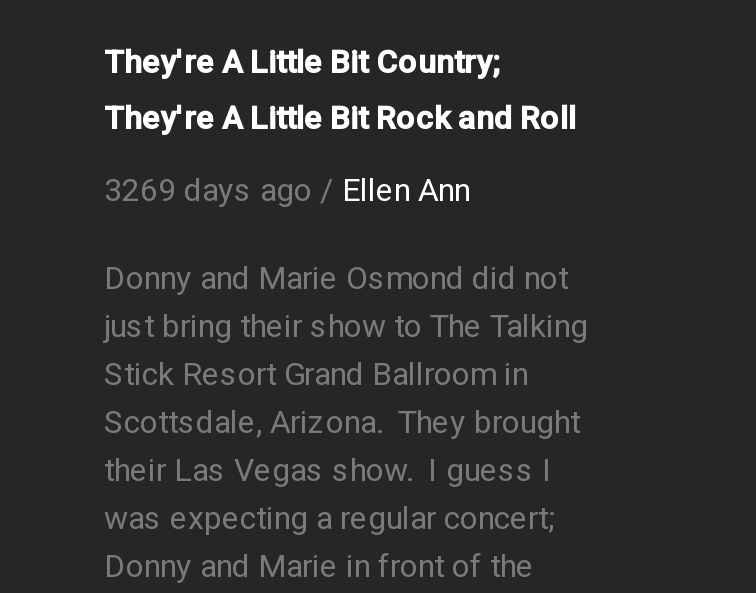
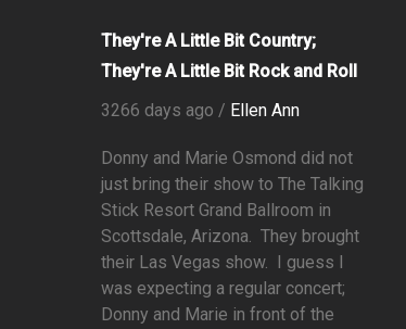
[104,172,470,210] 3269 days ago / Ellen Ann -> [101,100,300,121] 3266 days ago / Ellen Ann

